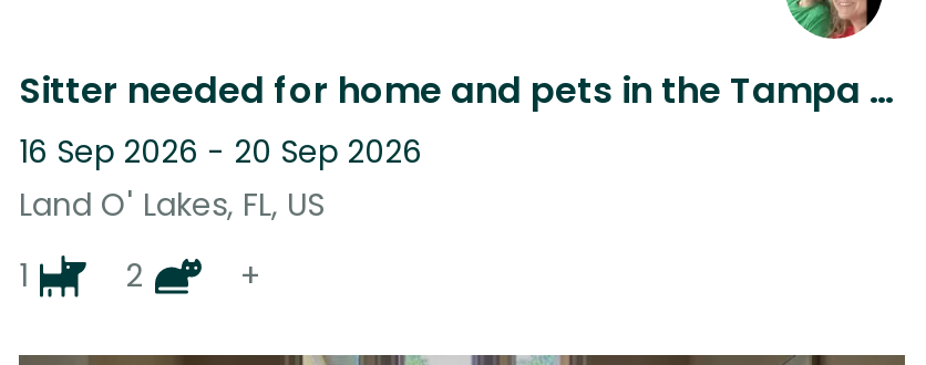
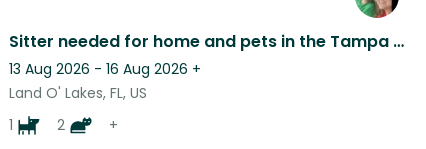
[19,130,422,174] 16 Sep 2026 - 20 Sep 2026 -> [9,59,201,79] 13 Aug 2026 - 16 Aug 2026 +

